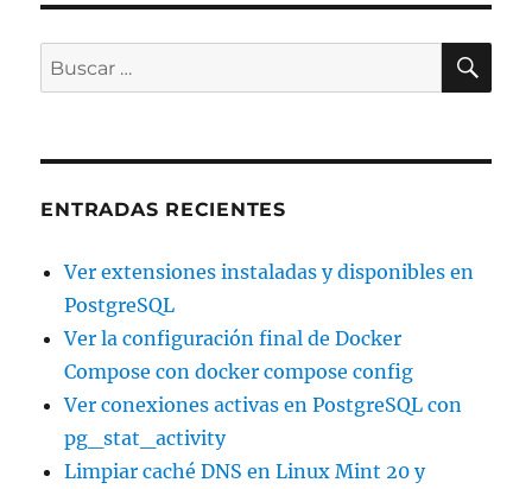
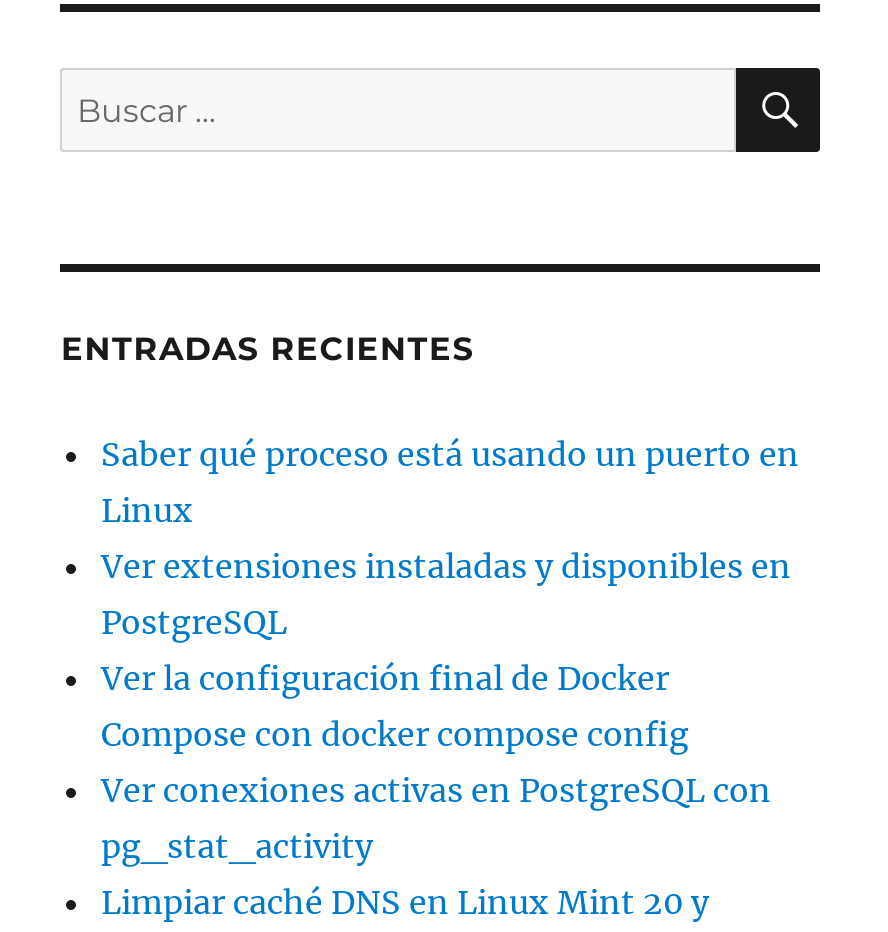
none -> [101,435,799,531] Saber qué proceso está usando un puerto en | Linux

